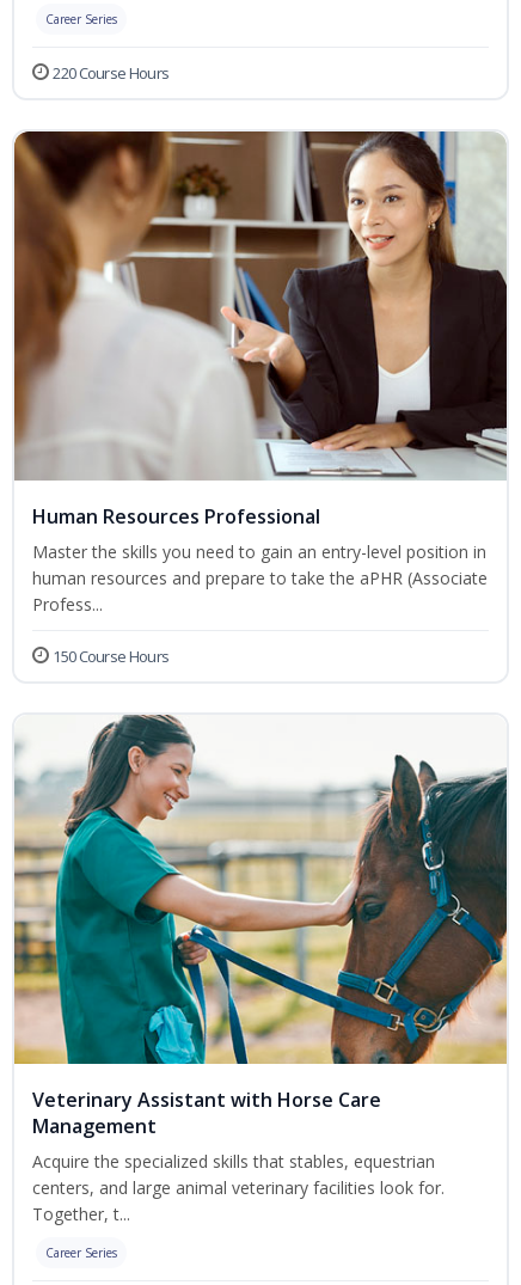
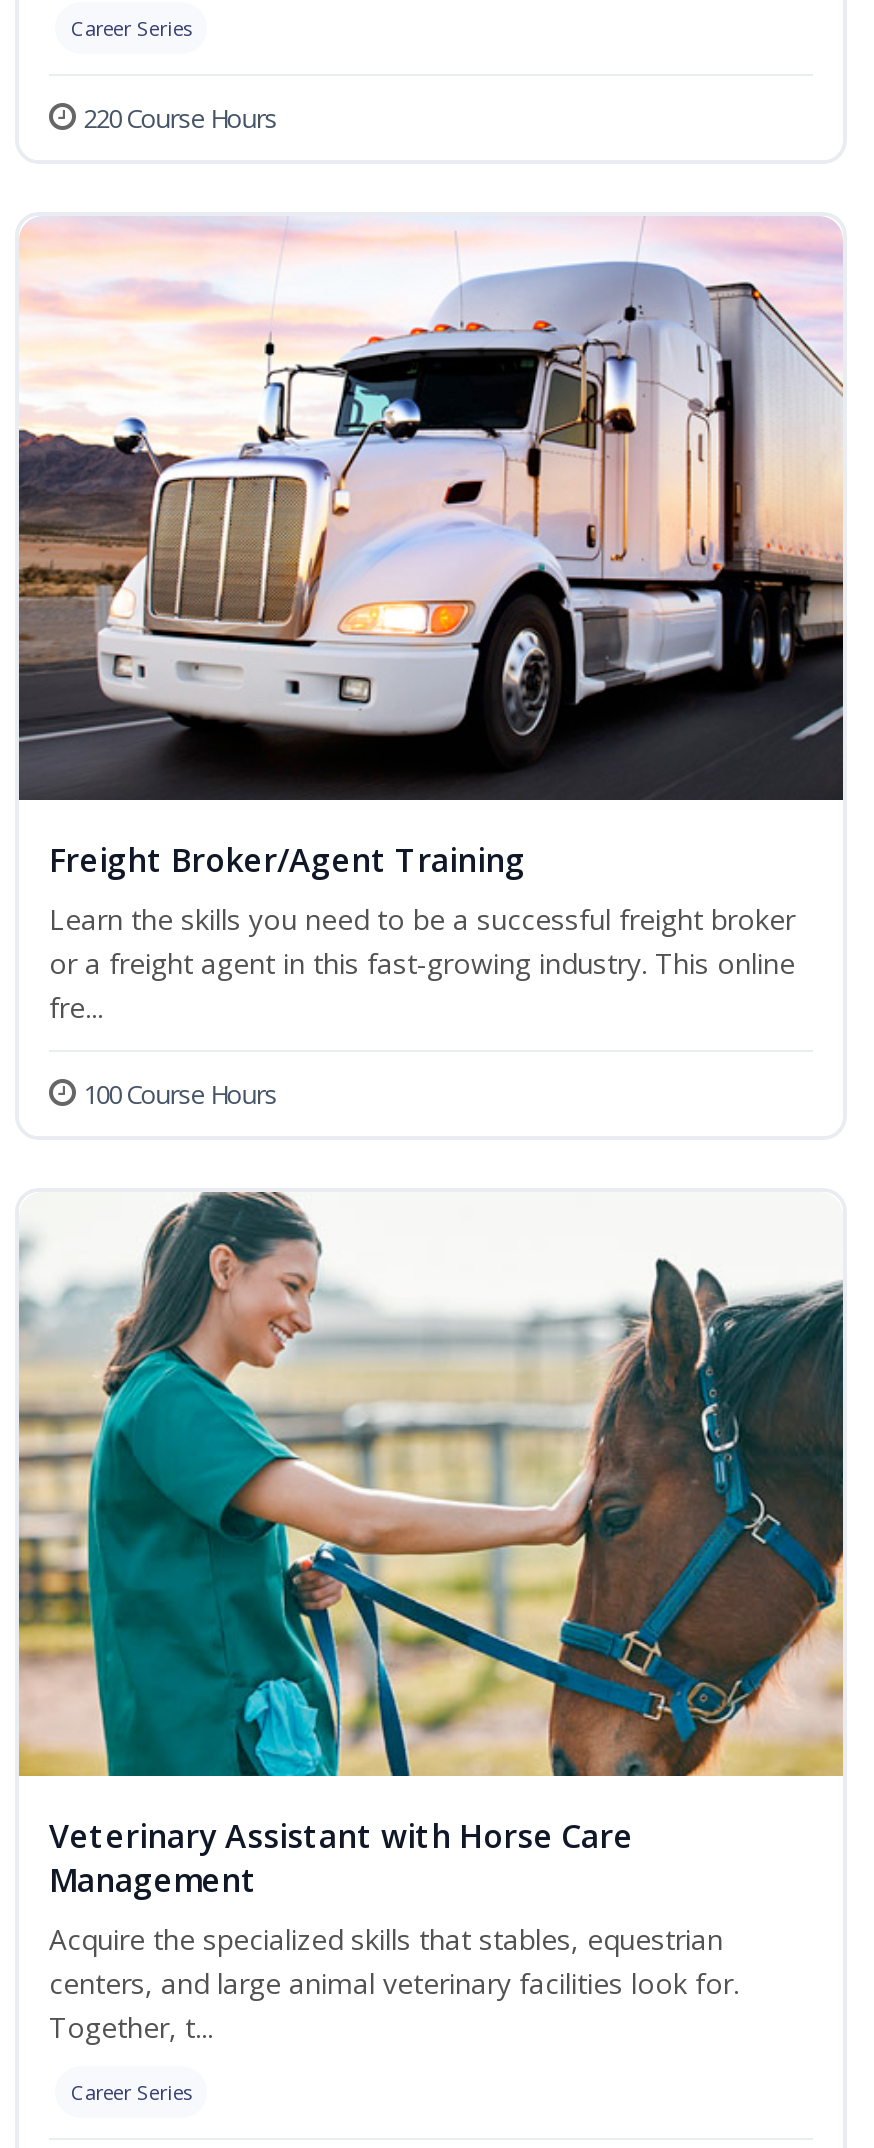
[13,130,508,616] [image] | Human Resources Professional | Master the skills you need to gain an entry-level position in | human resources and prepare to take the aPHR (Associate | Profess... -> [17,216,845,1027] [image] | Freight Broker/Agent Training | Learn the skills you need to be a successful freight broker | or a freight agent in this fast-growing industry. This online | fre...
[53,646,169,667] 150 Course Hours -> [84,1077,277,1113] 100 Course Hours

